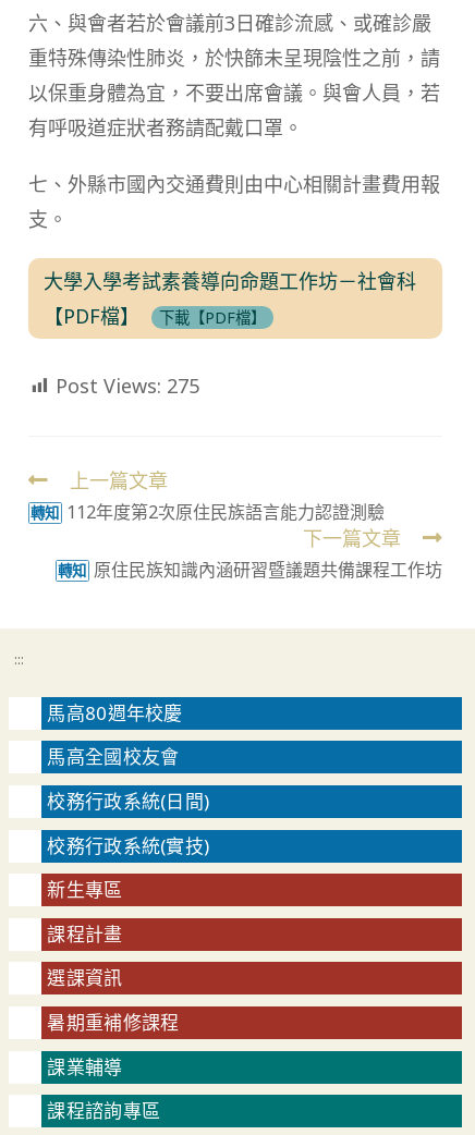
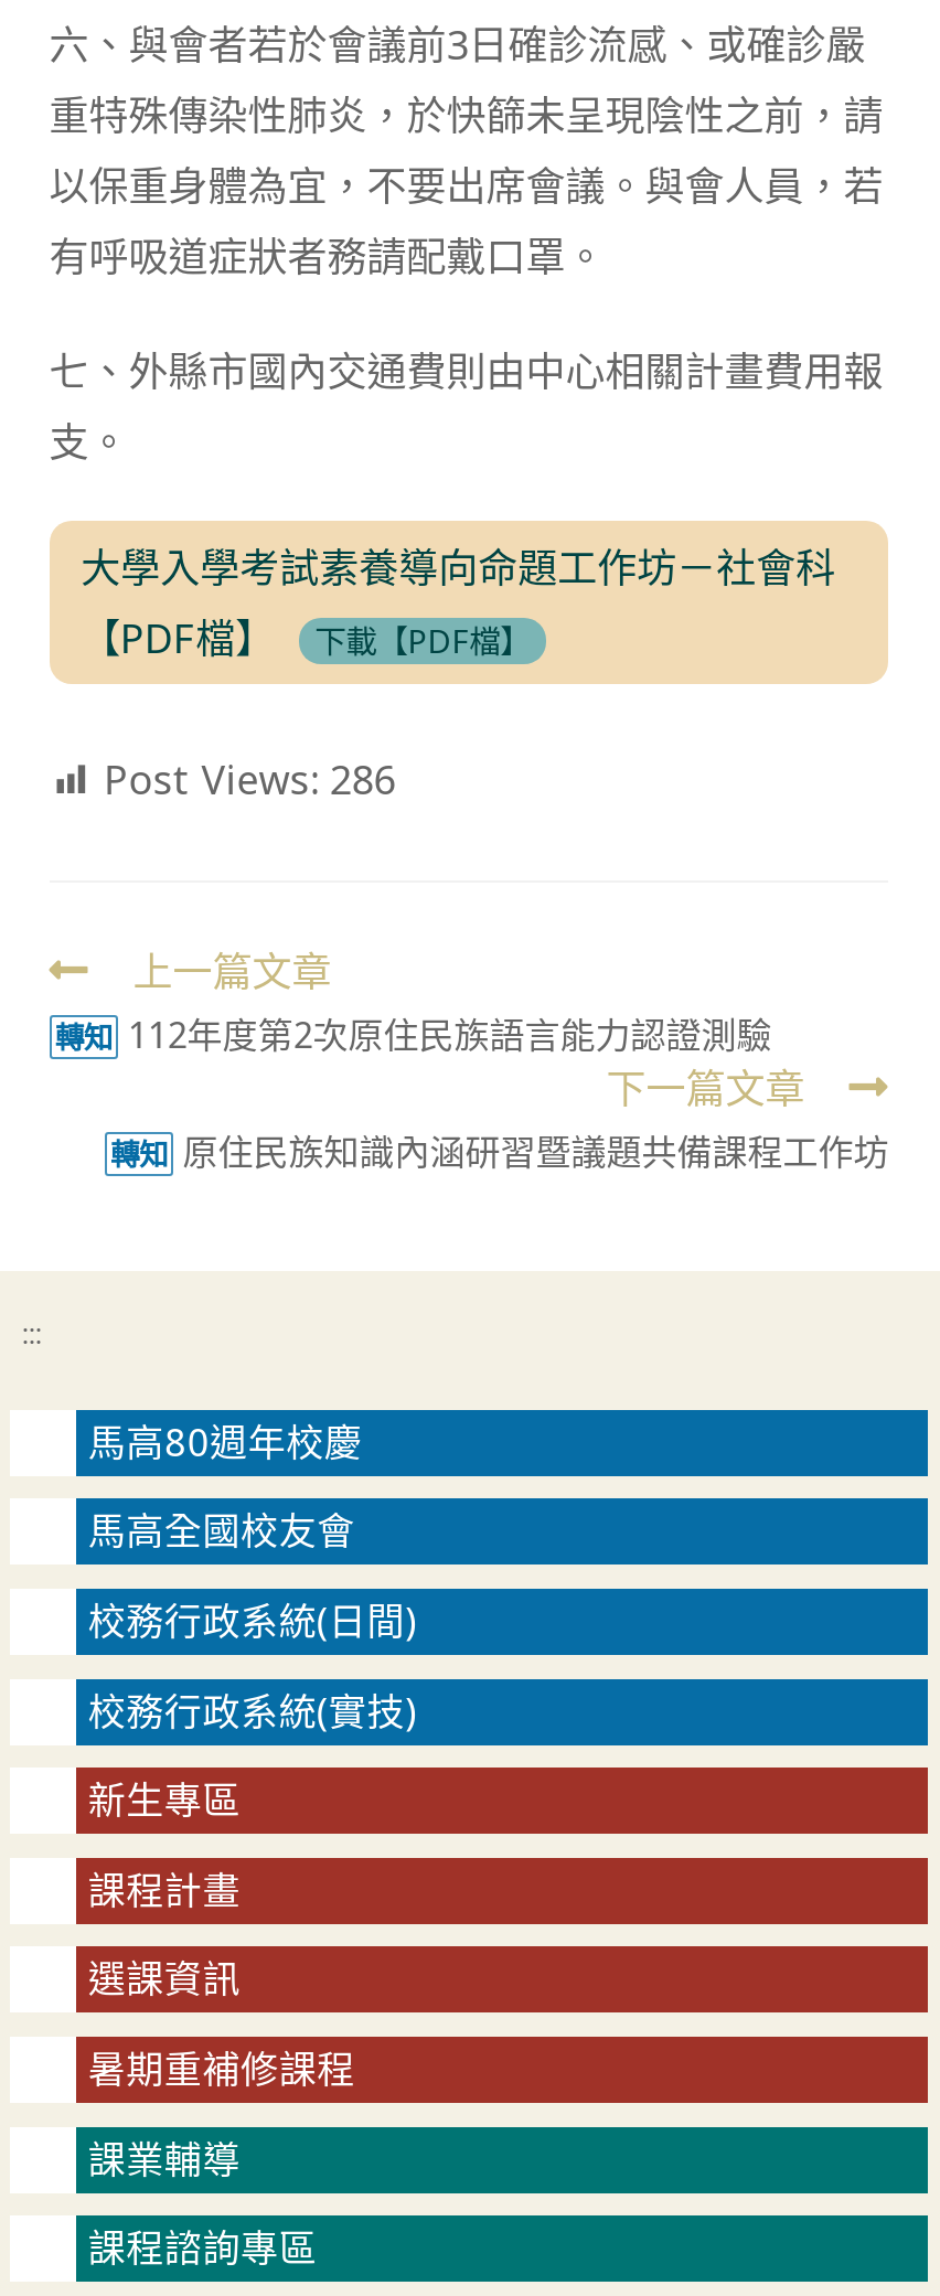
[55,373,199,399] Post Views: 275 -> [104,753,396,806] Post Views: 286

